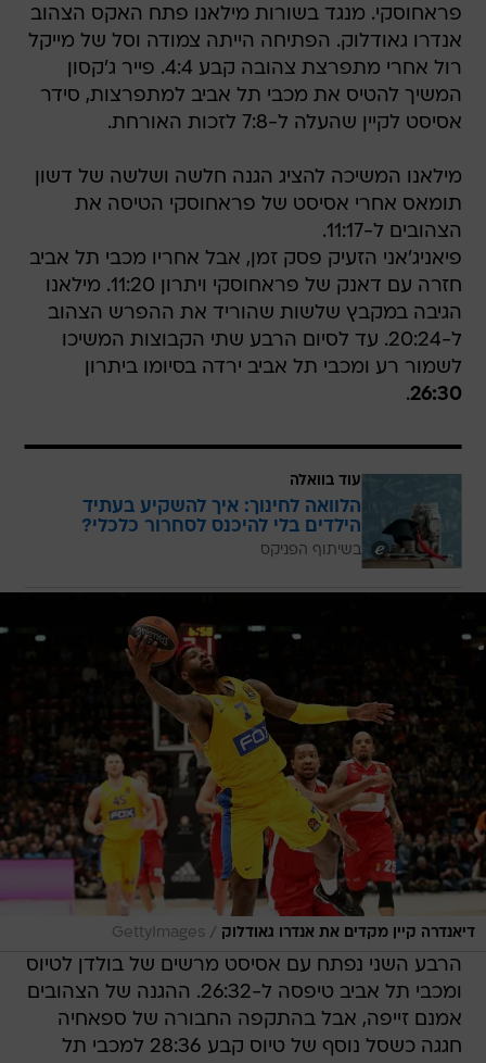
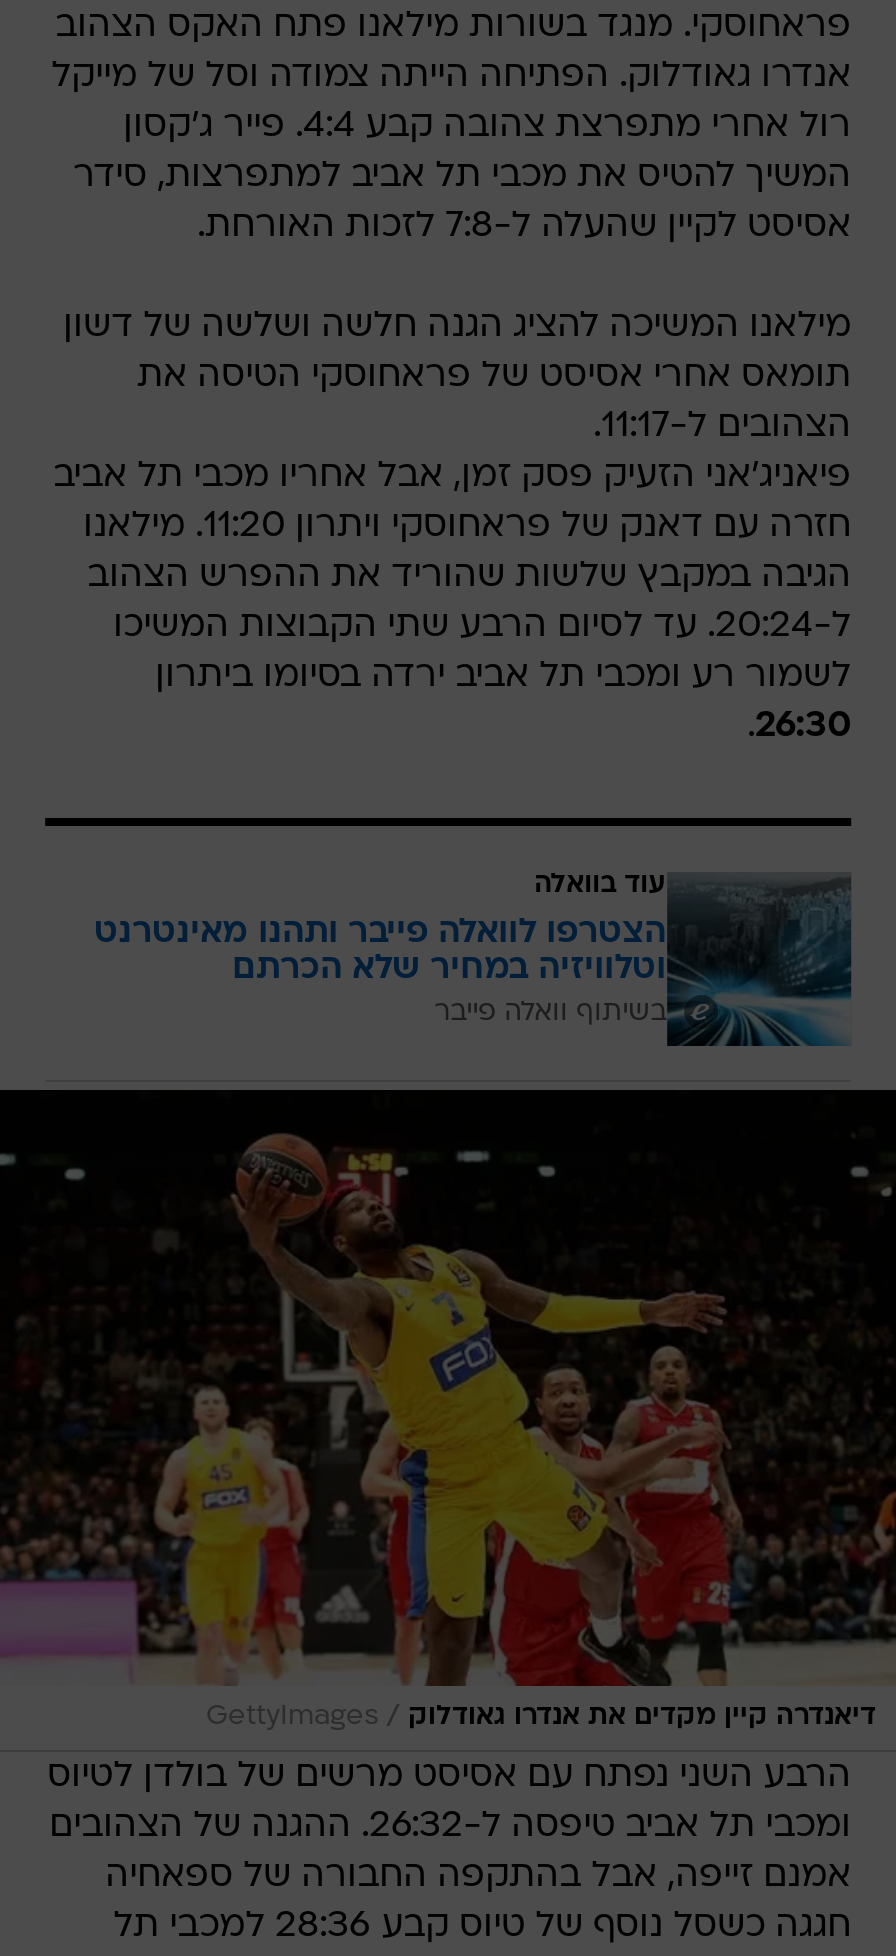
[81,474,462,570] [image] | הלוואה לחינוך: איך להשקיע בעתיד | הילדים בלי להיכנס לסחרור כלכלי? | בשיתוף הפניקס -> [94,874,850,1048] [image] | הצטרפו לוואלה פייבר ותהנו מאינטרנט | וטלוויזיה במחיר שלא הכרתם | בשיתוף וואלה פייבר

